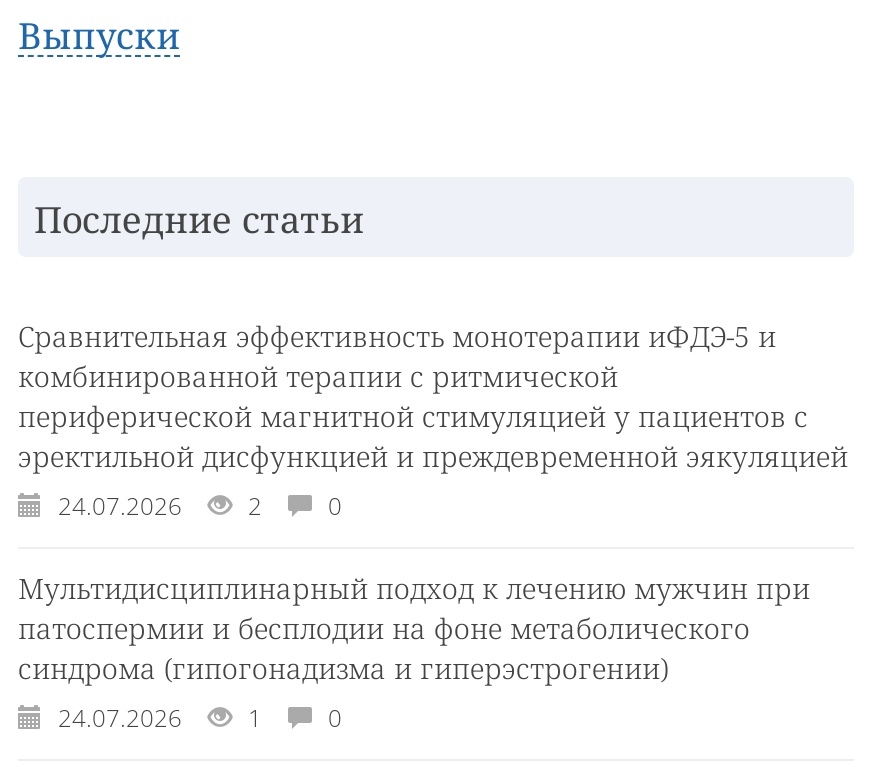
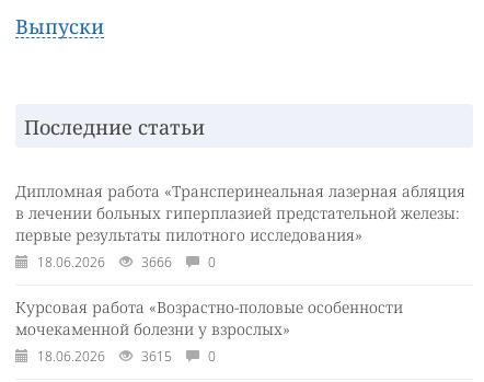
[18,316,848,522] Сравнительная эффективность монотерапии иФДЭ-5 и | комбинированной терапии с ритмической | периферической магнитной стимуляцией у пациентов с | эректильной дисфункцией и преждевременной эякуляцией | 24.07.2026 | 2 -> [15,180,465,271] Дипломная работа «Трансперинеальная лазерная абляция | в лечении больных гиперплазией предстательной железы: | первые результаты пилотного исследования» | 18.06.2026 | 3666
[18,568,810,734] Мультидисциплинарный подход к лечению мужчин при | патоспермии и бесплодии на фоне метаболического | синдрома (гипогонадизма и гиперэстрогении) | 24.07.2026 | 1 -> [15,296,403,365] Курсовая работа «Возрастно-половые особенности | мочекаменной болезни у взрослых» | 18.06.2026 | 3615

